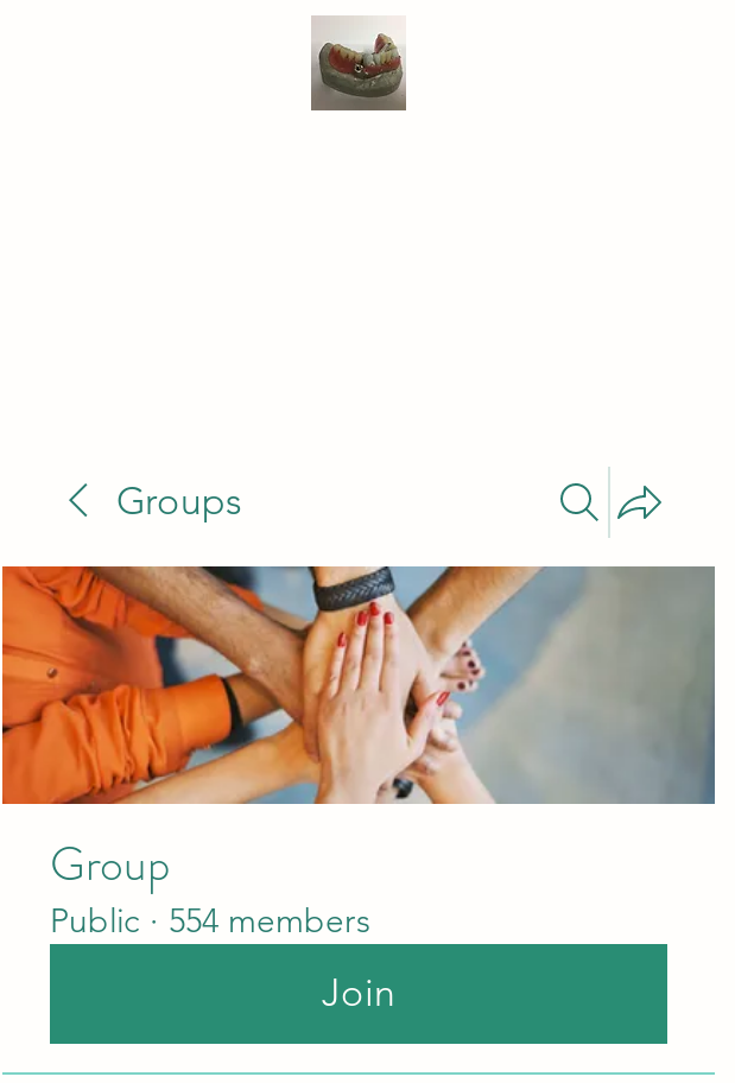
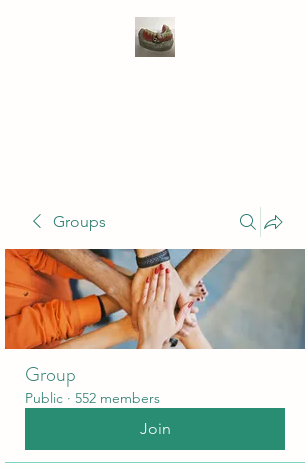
[50,899,370,942] Public · 554 members -> [25,389,160,407] Public · 552 members

